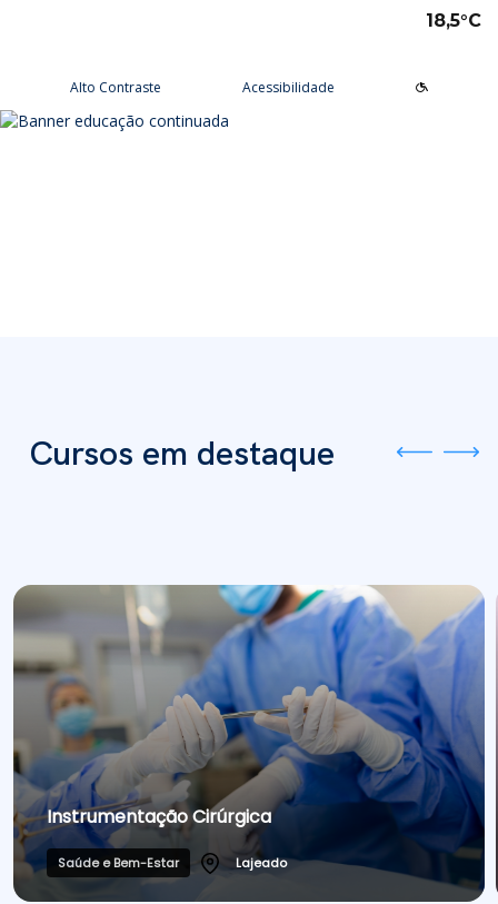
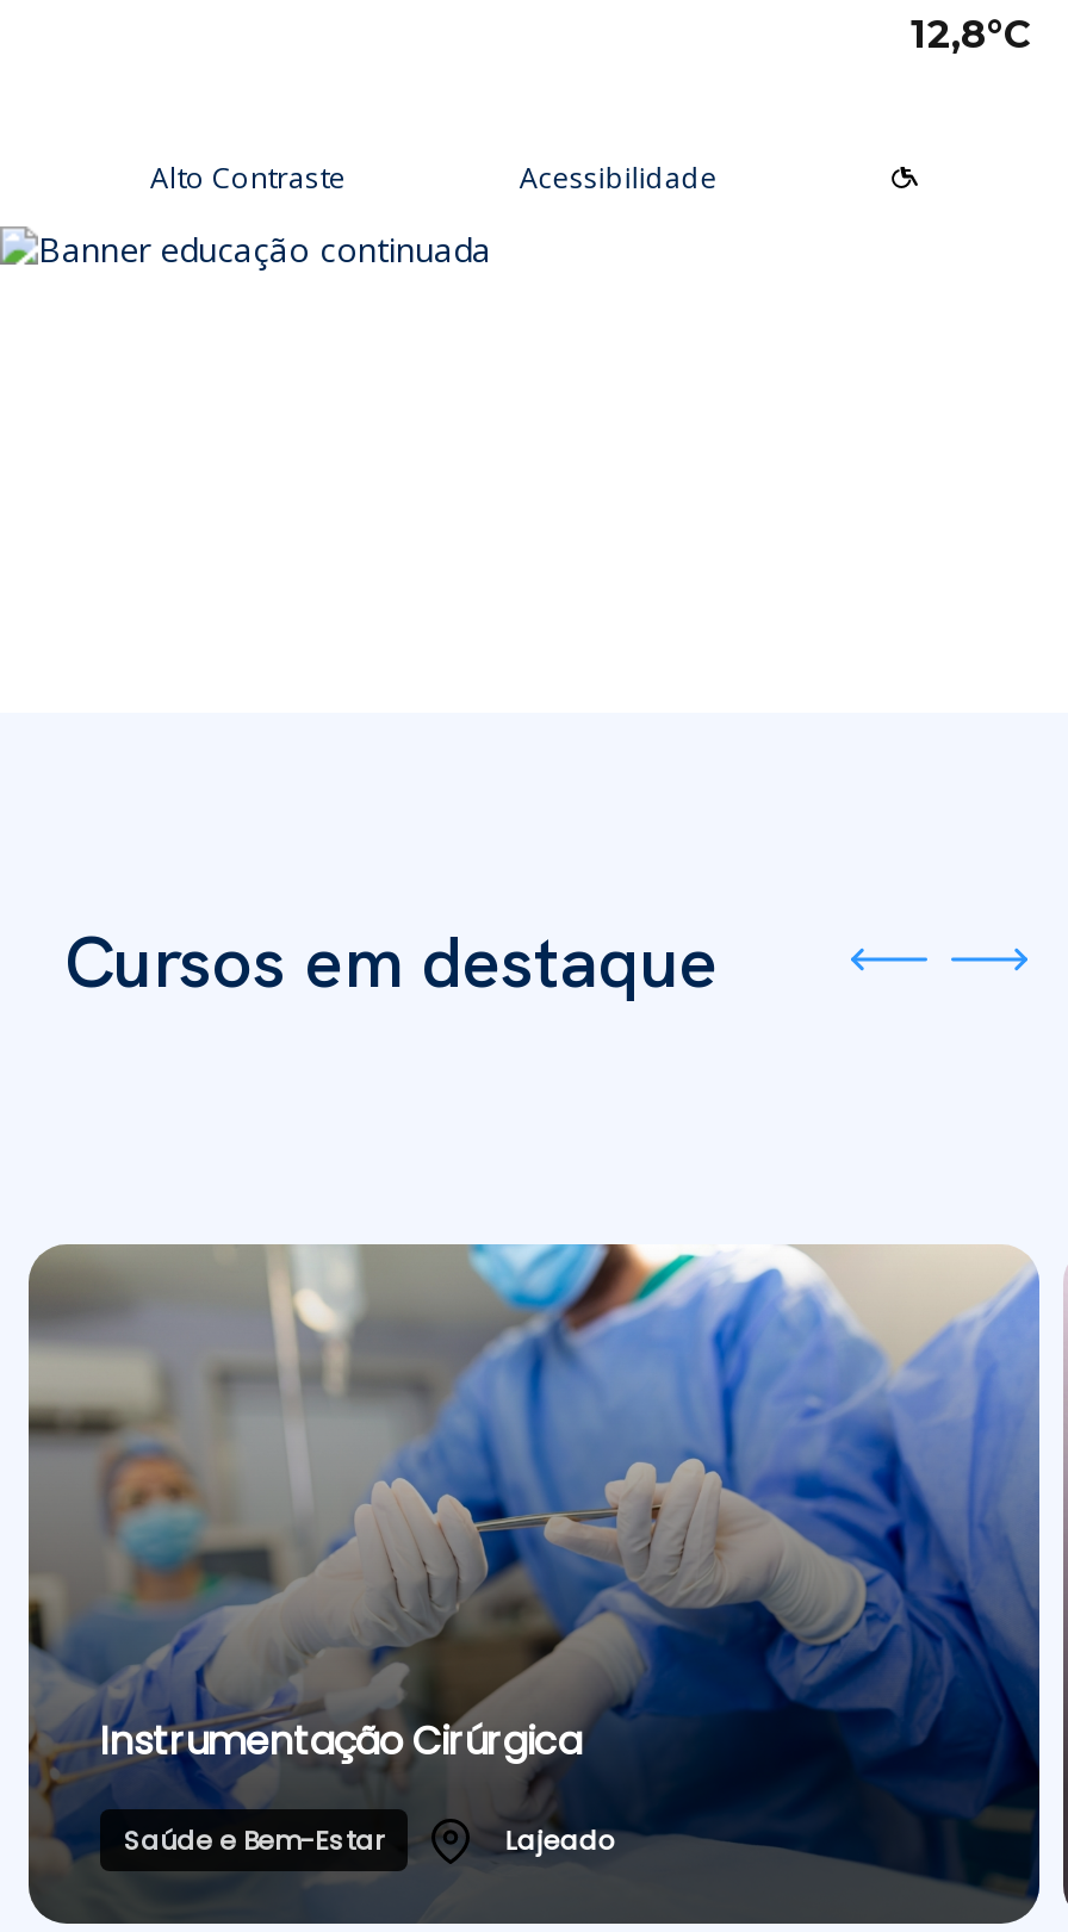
[426,10,481,31] 18,5°C -> [911,12,1032,57] 12,8°C

